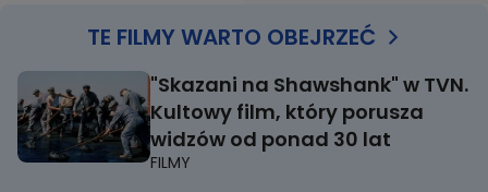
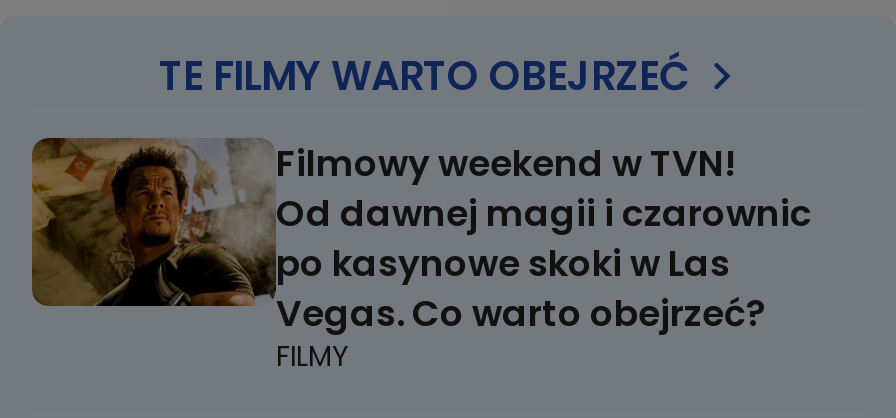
[16,71,468,164] [image] | "Skazani na Shawshank" w TVN. | Kultowy film, który porusza | widzów od ponad 30 lat -> [30,136,812,338] [image] | Filmowy weekend w TVN! | Od dawnej magii i czarownic | po kasynowe skoki w Las | Vegas. Co warto obejrzeć?

